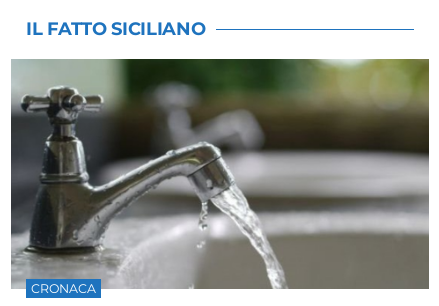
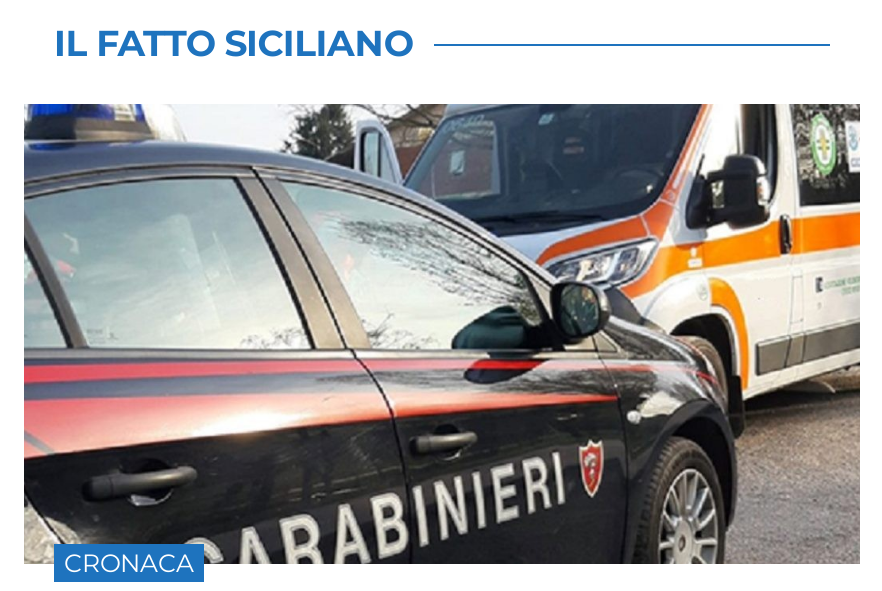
[10,58,430,290] [image] -> [22,102,862,566] [image]

